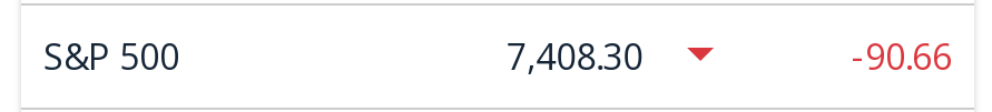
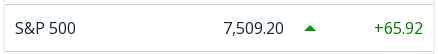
[507,32,643,81] 7,408.30 -> [223,17,284,39] 7,509.20
[852,32,952,81] -90.66 -> [384,17,423,39] 65.92

